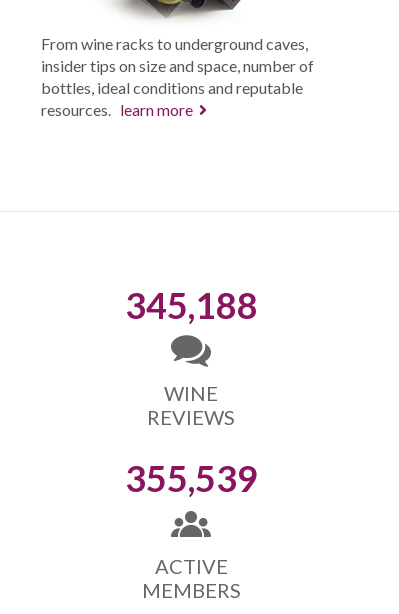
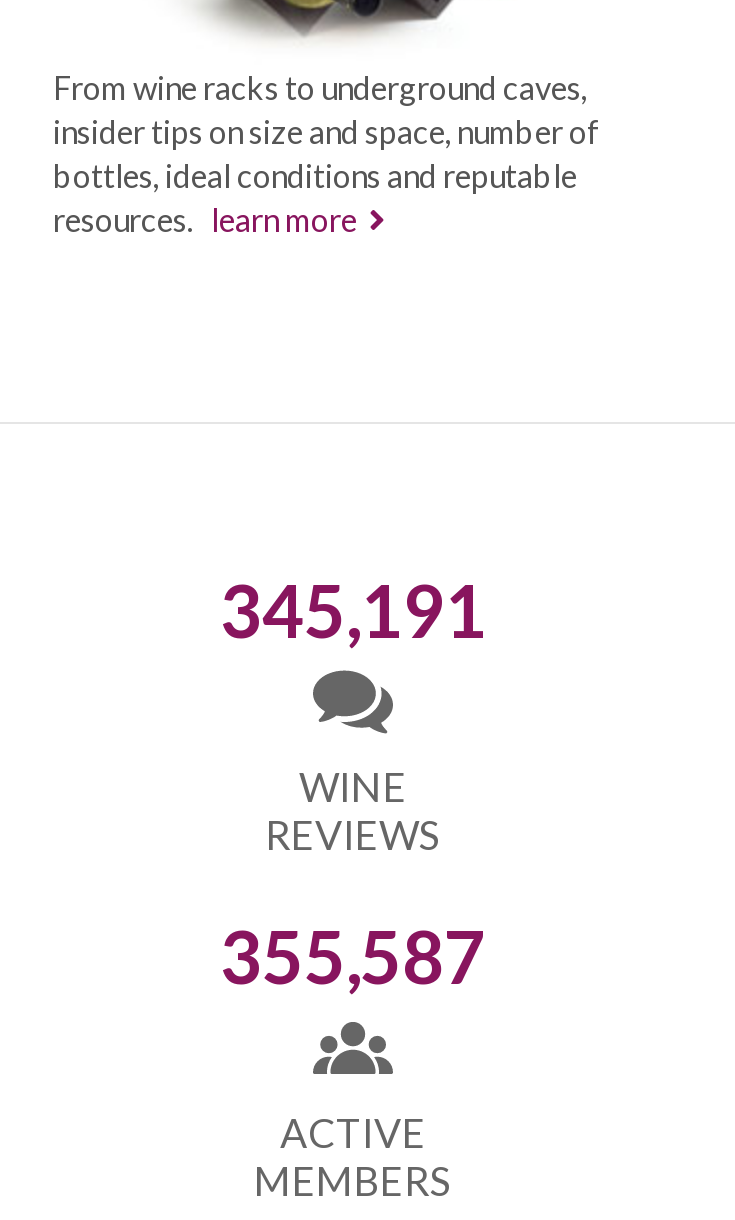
[124,283,257,327] 345,188 -> [220,565,486,653] 345,191
[124,456,257,500] 355,539 -> [220,911,486,999] 355,587

